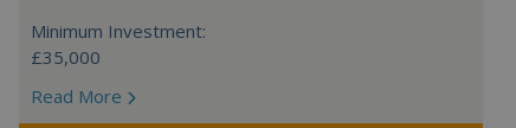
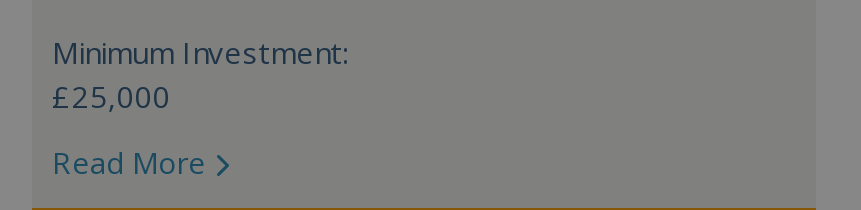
[31,45,101,69] £35,000 -> [52,77,170,117] £25,000

